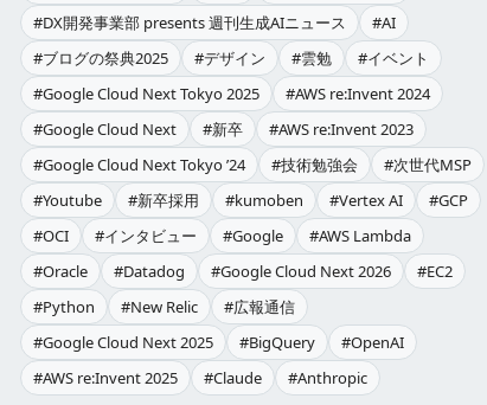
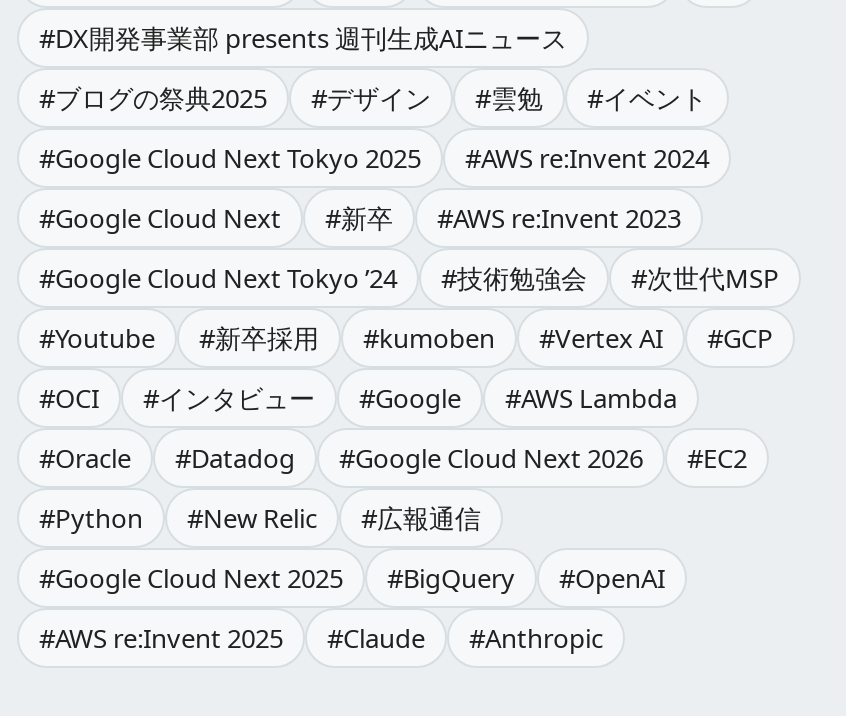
[372,11,396,33] #AI -> none

